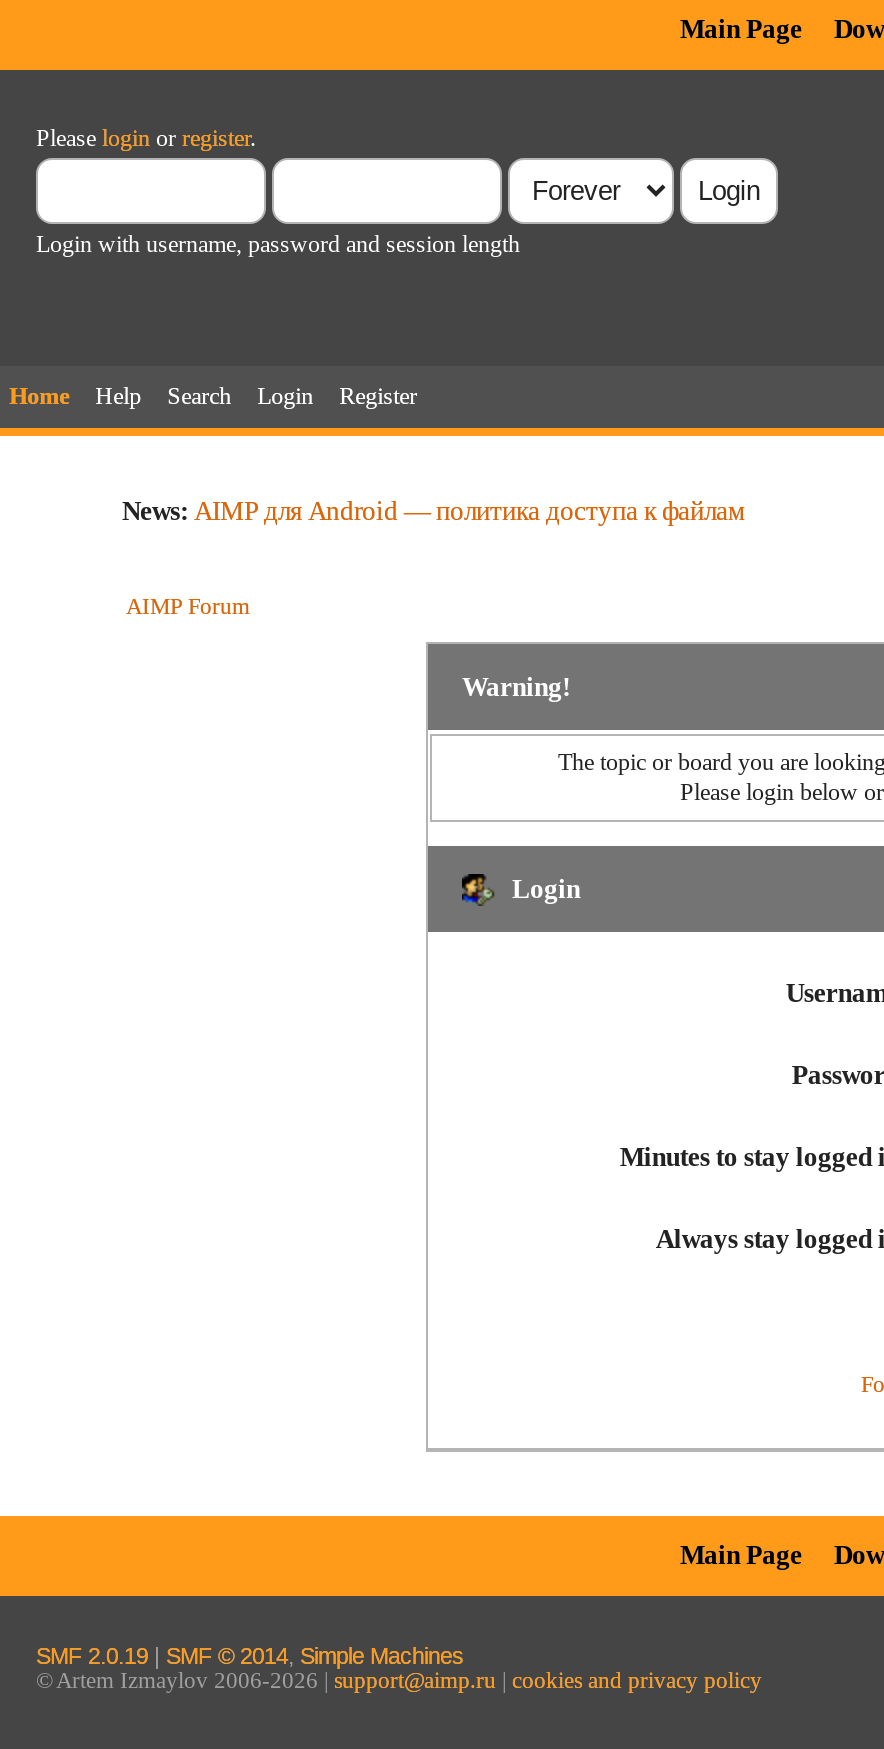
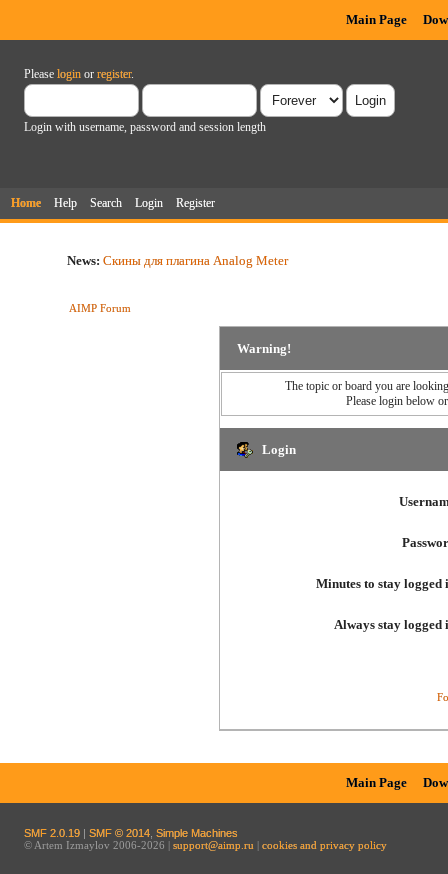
[122,496,744,526] News: AIMP для Android — политика доступа к файлам -> [67,253,288,268] News: Скины для плагина Analog Meter

